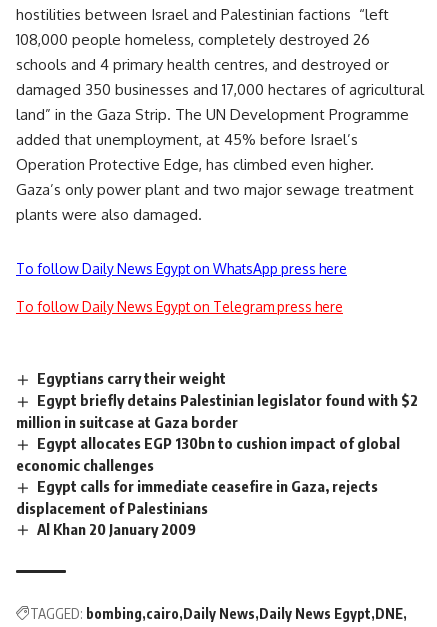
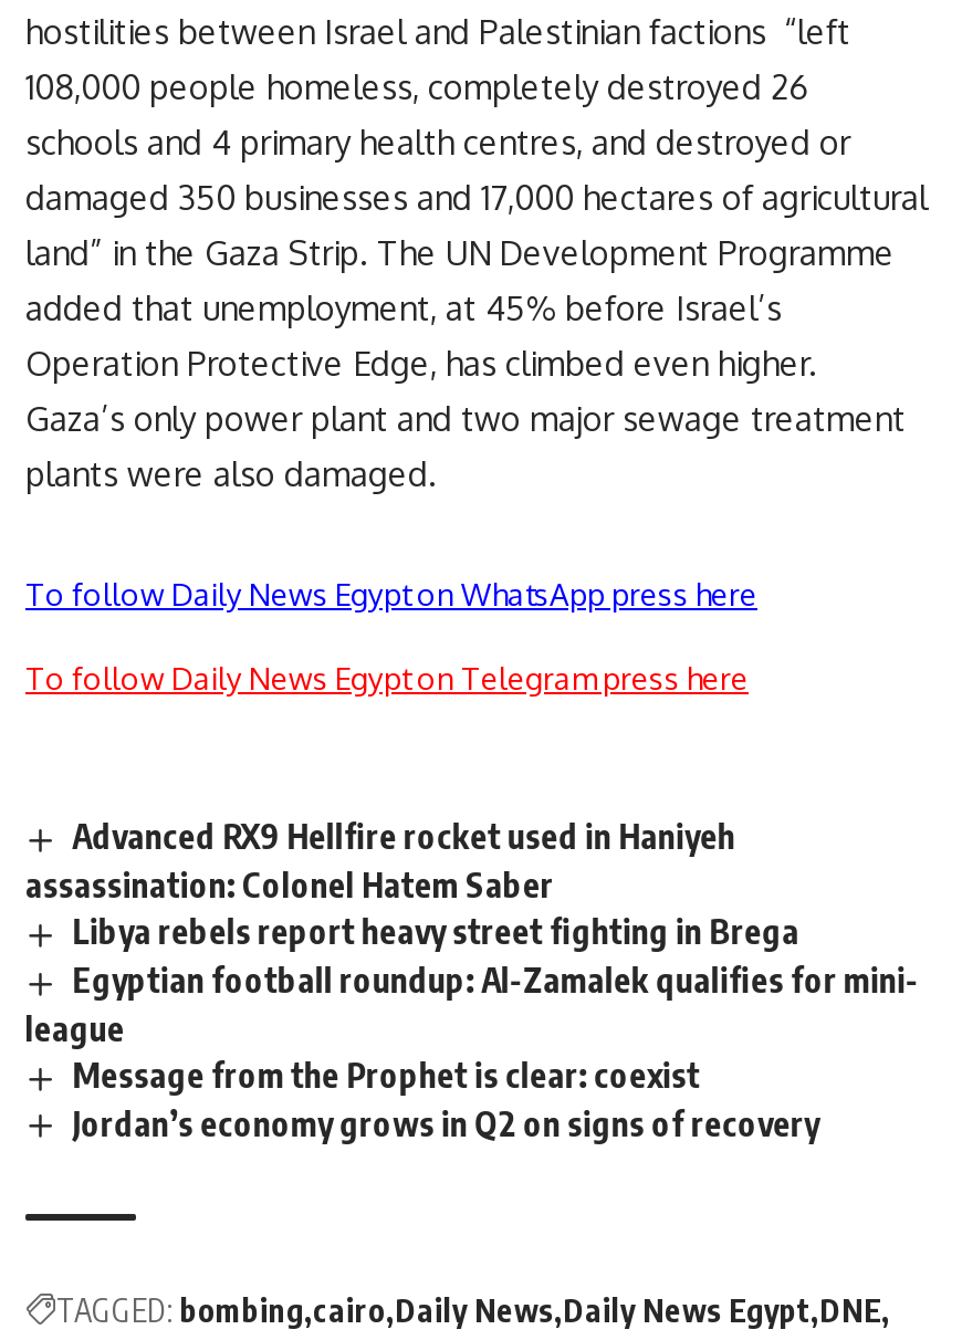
[16,369,418,538] Egyptians carry their weight | Egypt briefly detains Palestinian legislator found with $2 | million in suitcase at Gaza border | Egypt allocates EGP 130bn to cushion impact of global | economic challenges | Egypt calls for immediate ceasefire in Gaza, rejects | displacement of Palestinians | Al Khan 20 January 2009 -> [25,816,919,1142] Advanced RX9 Hellfire rocket used in Haniyeh | assassination: Colonel Hatem Saber | Libya rebels report heavy street fighting in Brega | Egyptian football roundup: Al-Zamalek qualifies for mini- | league | Message from the Prophet is clear: coexist | Jordan’s economy grows in Q2 on signs of recovery

